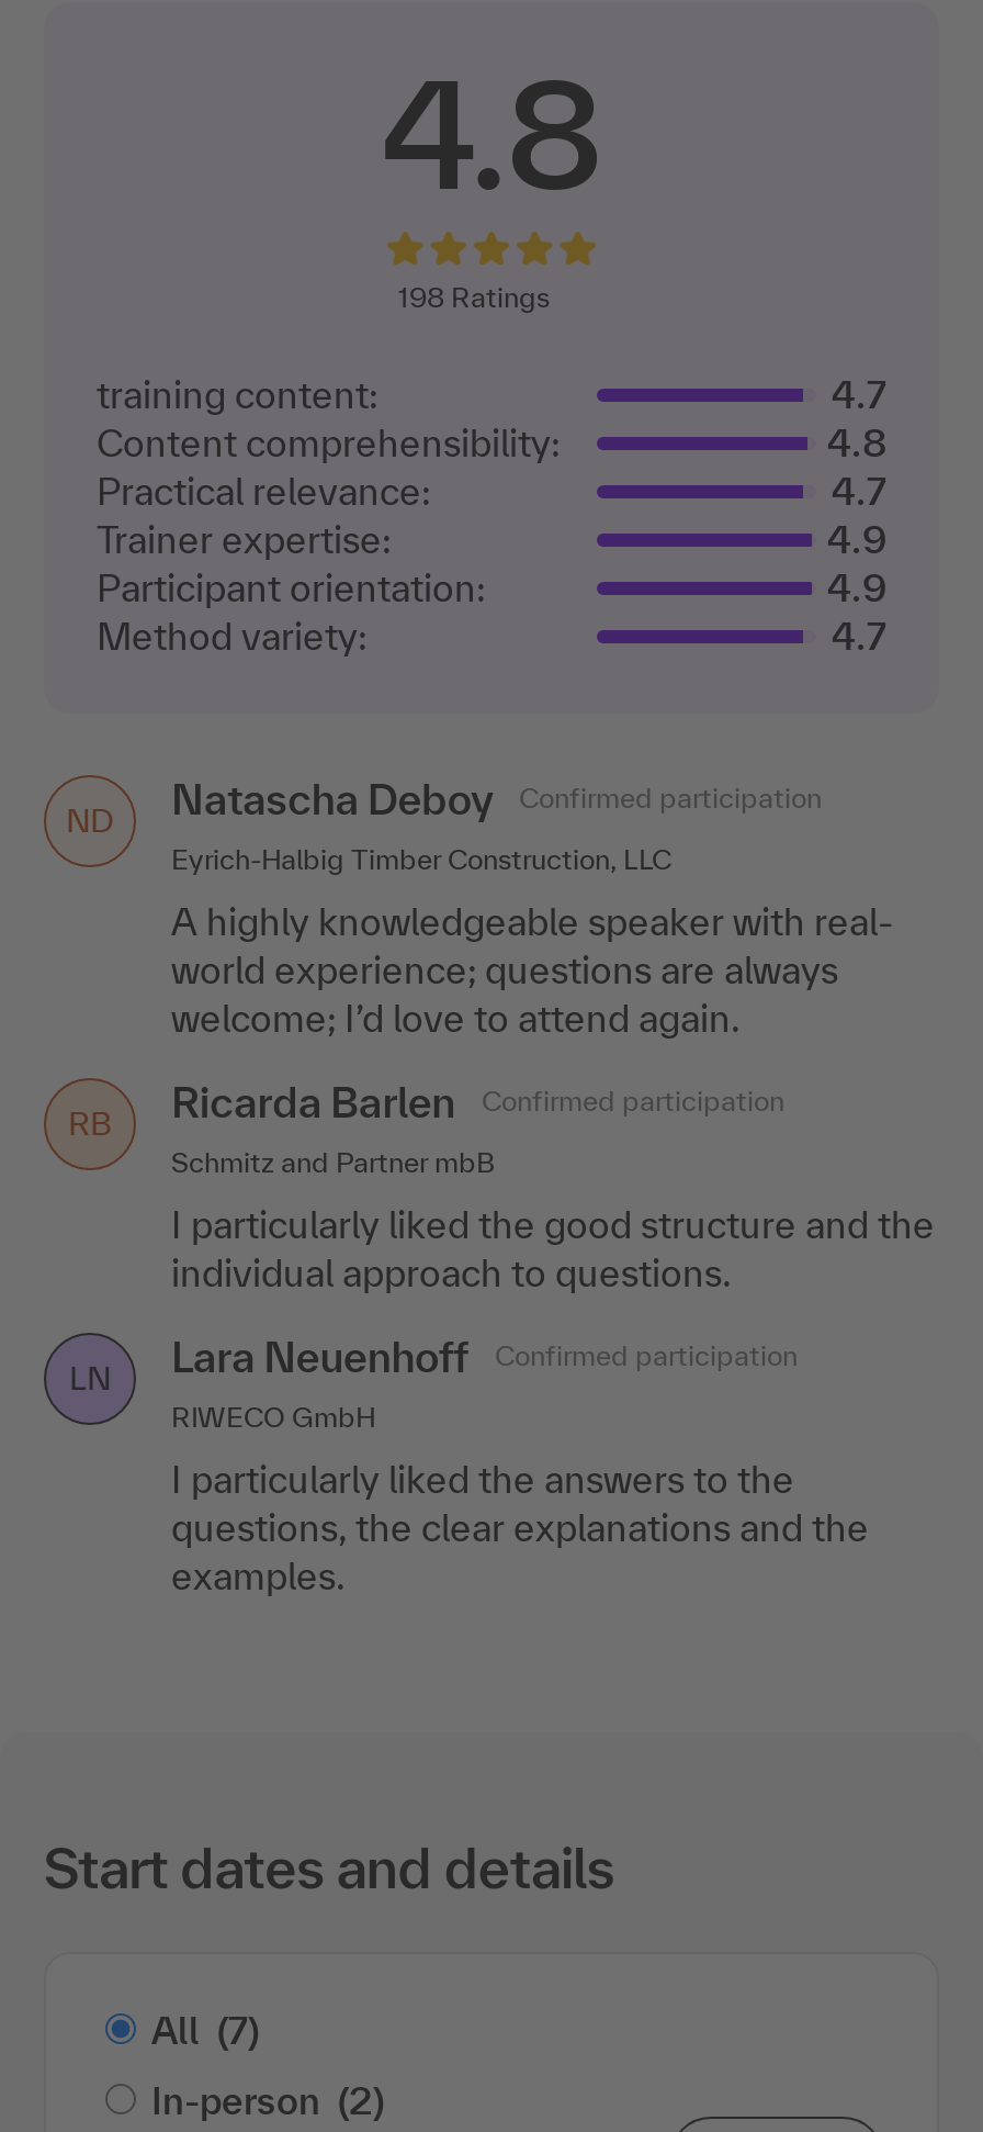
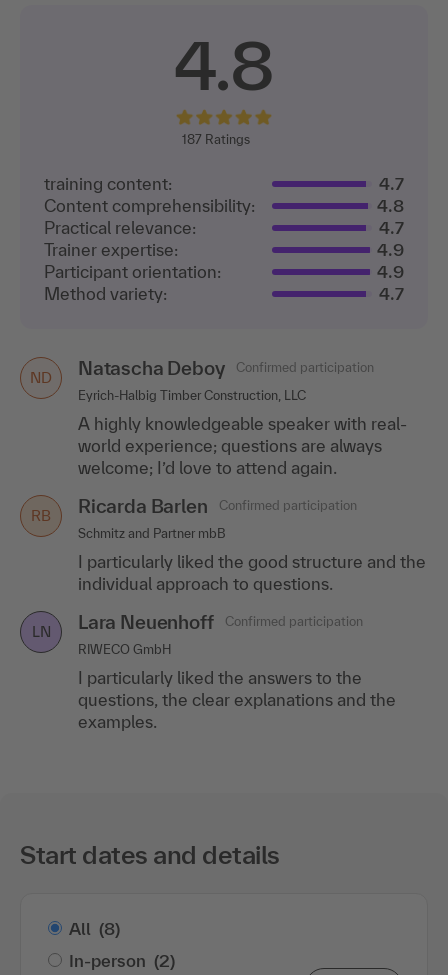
[398,280,550,313] 198 Ratings -> [182,132,250,147] 187 Ratings
[151,2008,259,2050] All (7) -> [69,919,120,938] All (8)

